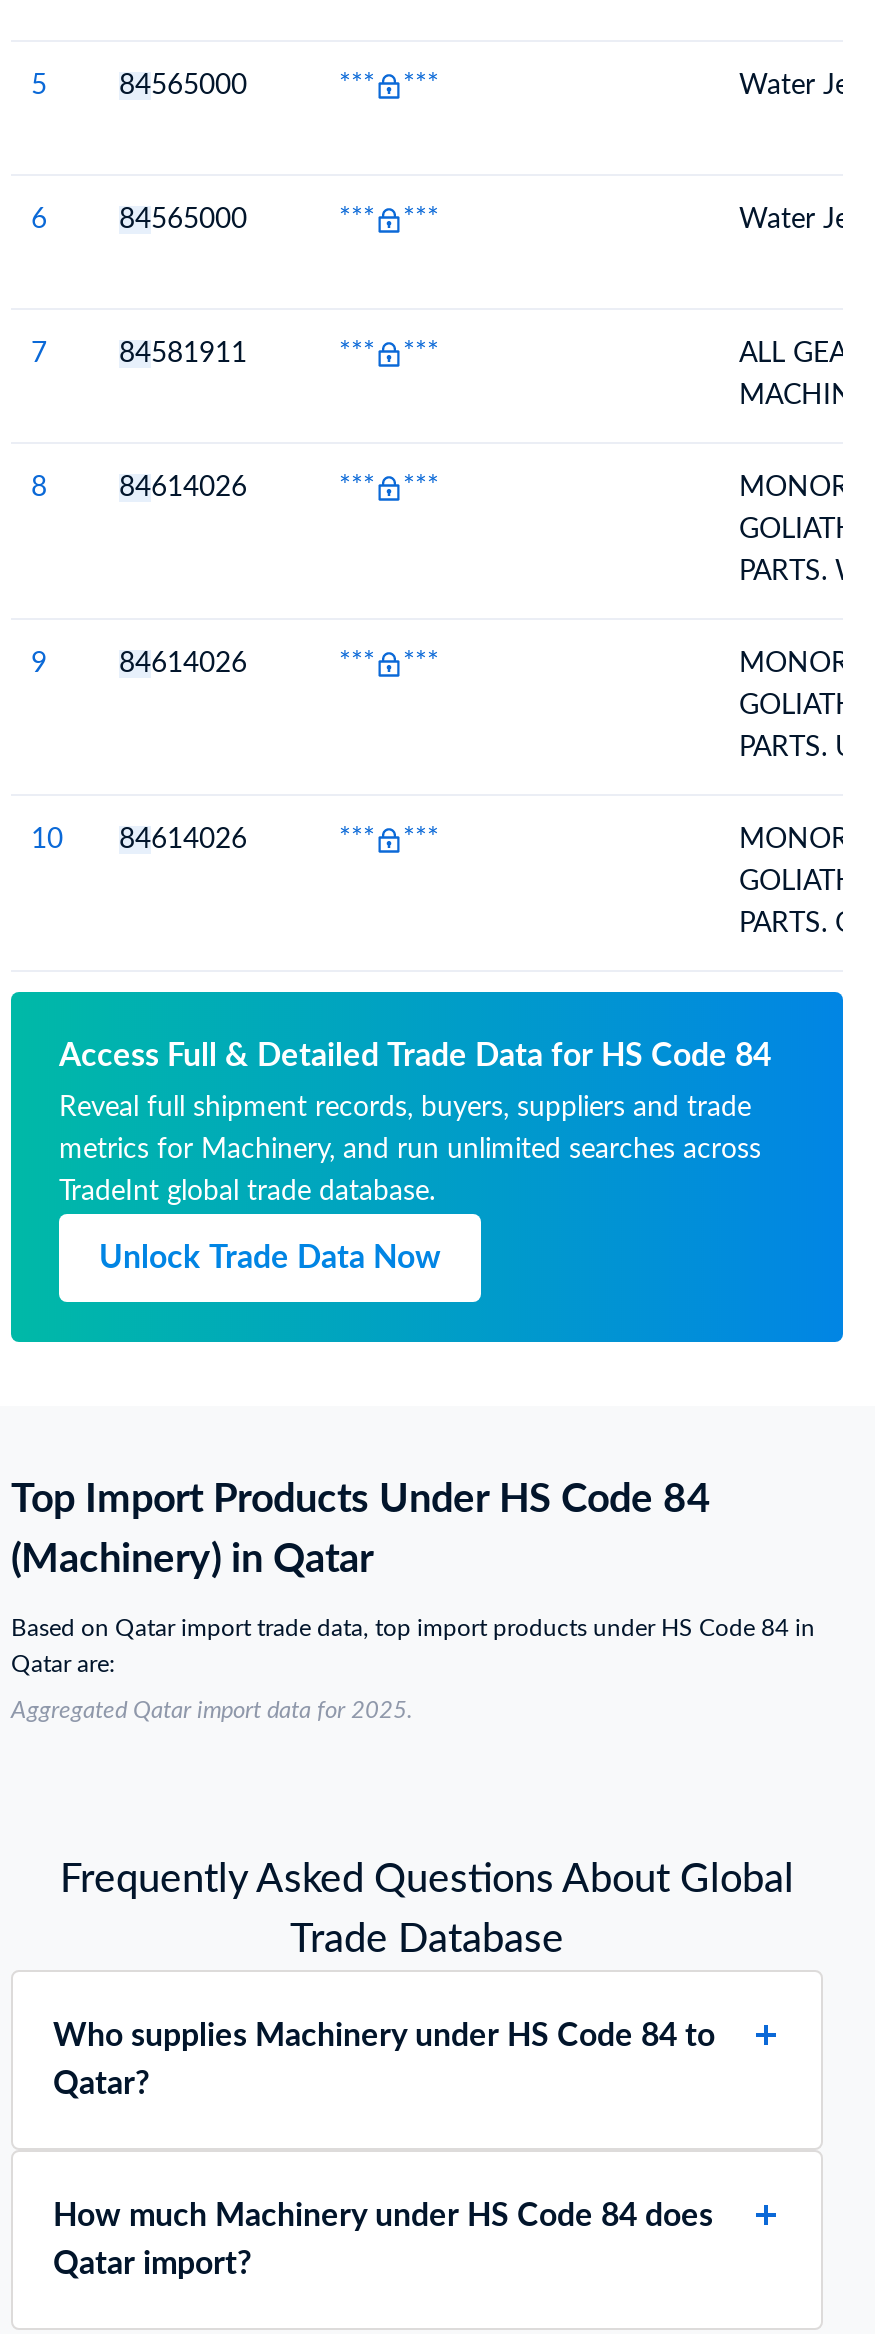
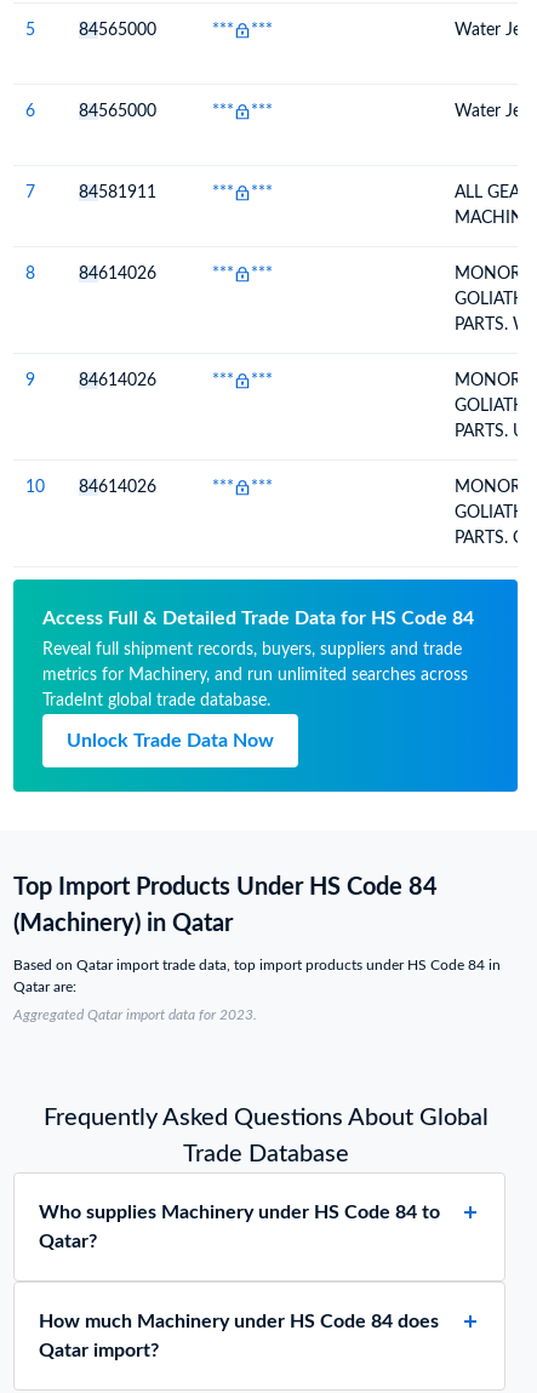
[11,1698,413,1722] Aggregated Qatar import data for 2025. -> [13,1007,257,1022] Aggregated Qatar import data for 2023.

